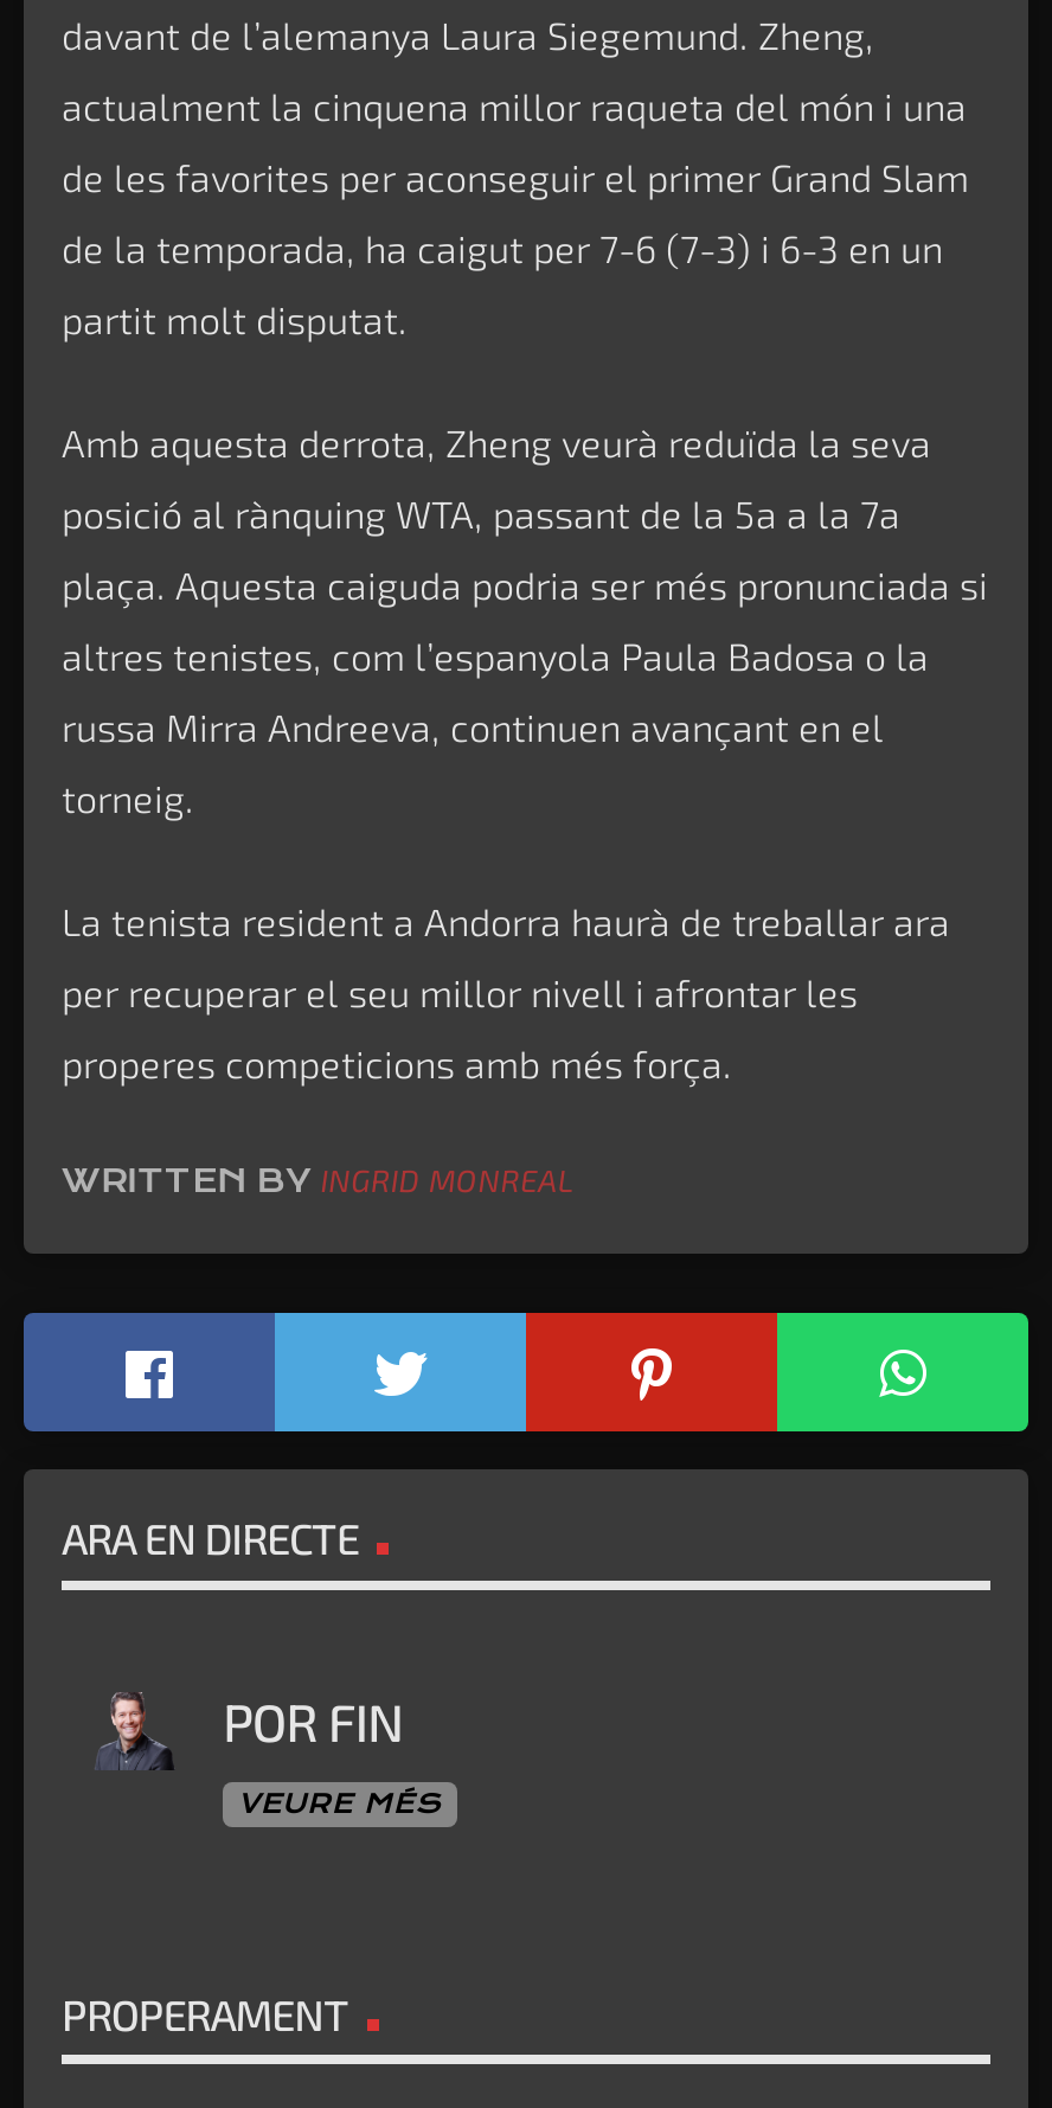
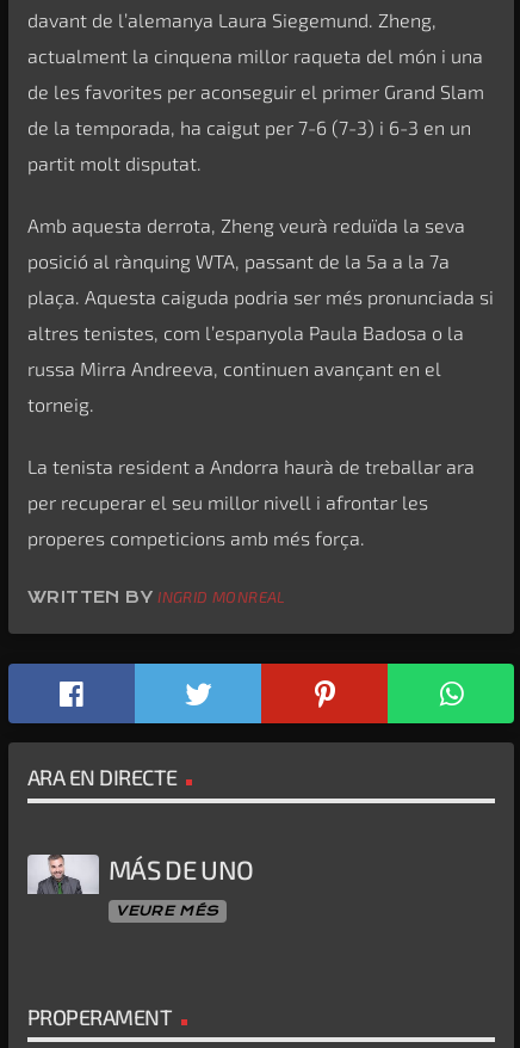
[62,1691,404,1770] [image] | POR FIN -> [26,853,253,895] [image] | MÁS DE UNO

